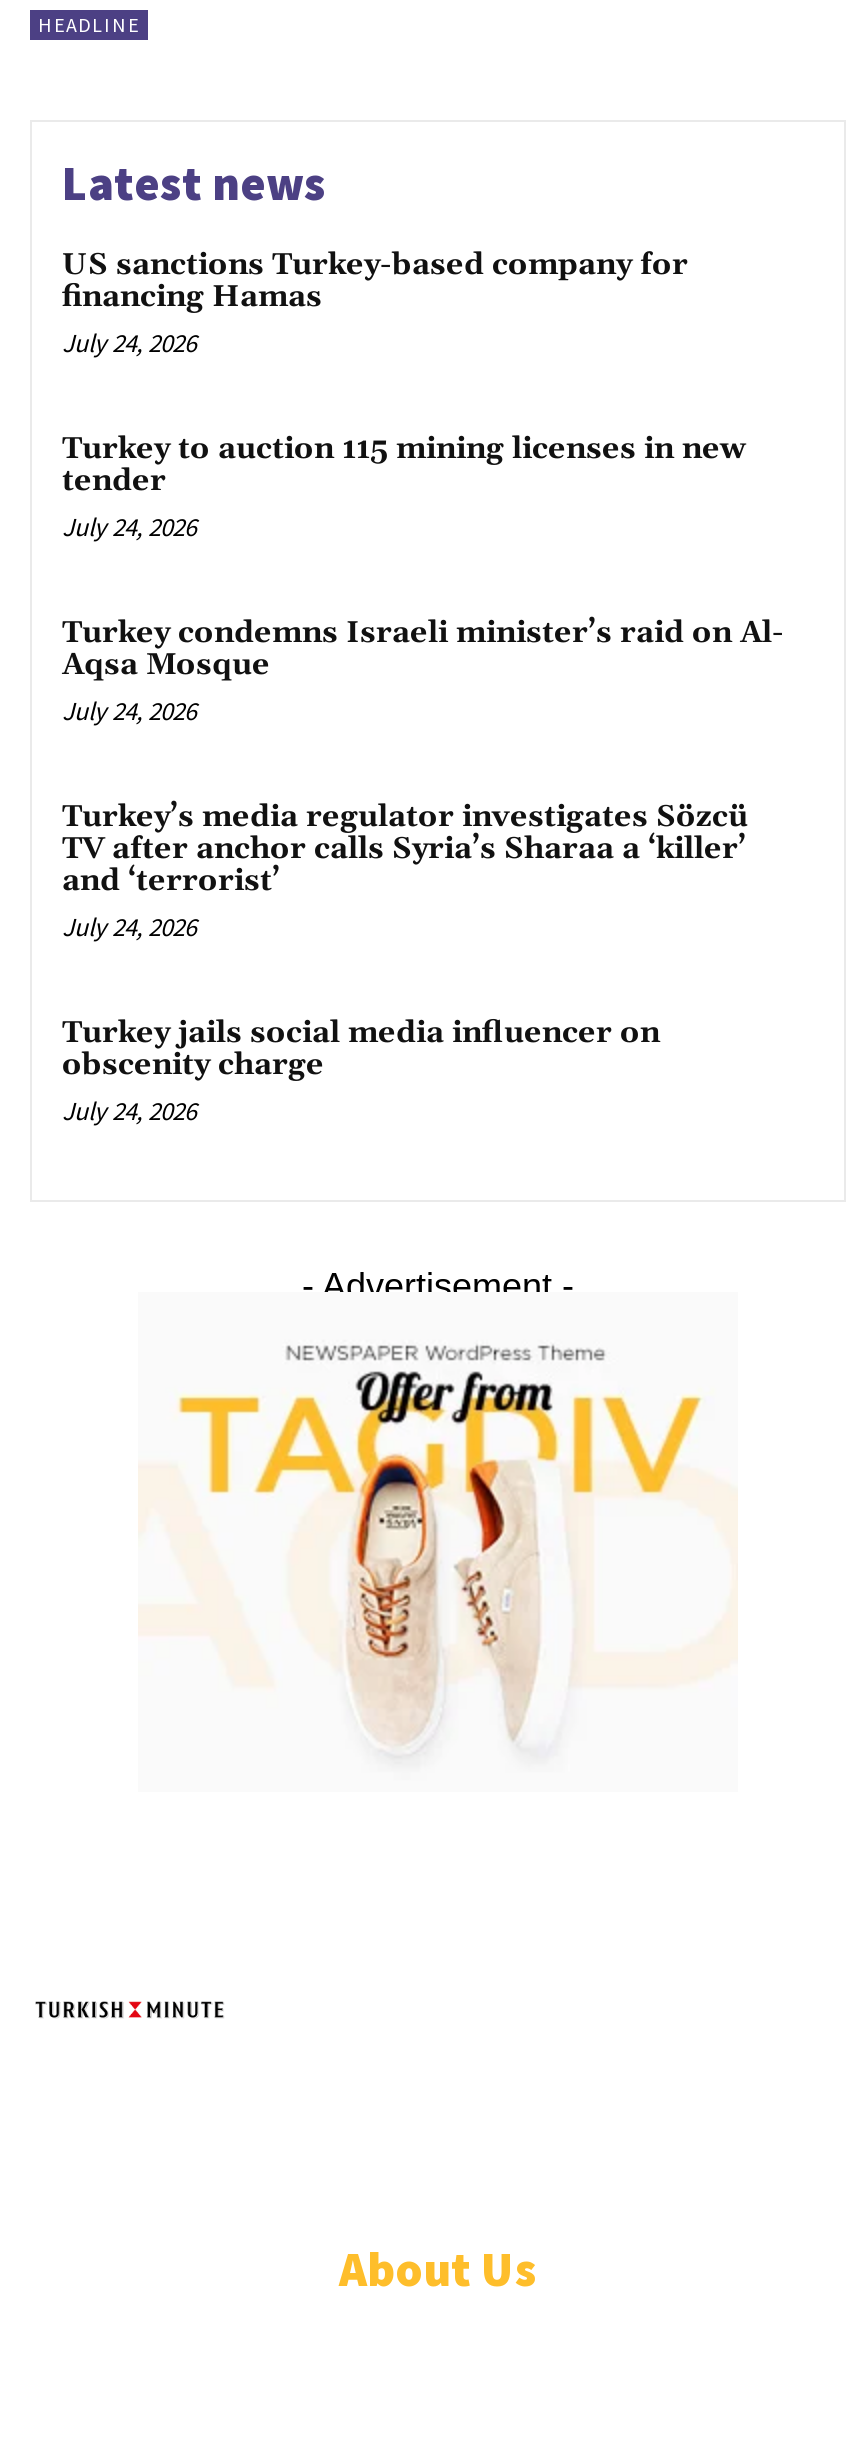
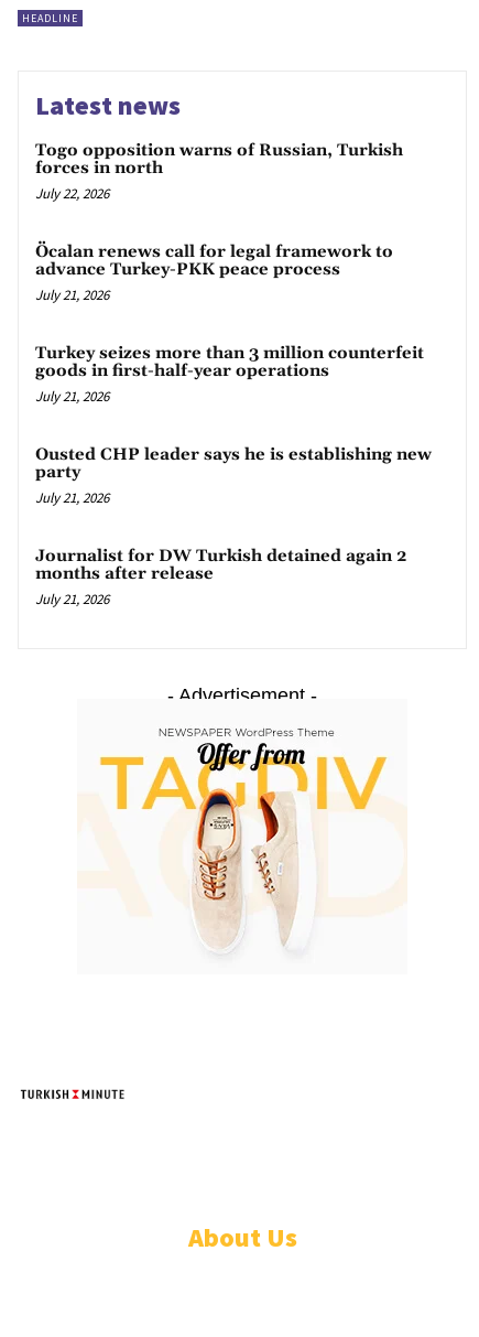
[62,247,688,361] US sanctions Turkey-based company for | financing Hamas | July 24, 2026 -> [35,140,403,203] Togo opposition warns of Russian, Turkish | forces in north | July 22, 2026
[62,431,746,545] Turkey to auction 115 mining licenses in new | tender | July 24, 2026 -> [35,242,393,305] Öcalan renews call for legal framework to | advance Turkey-PKK peace process | July 21, 2026
[62,615,784,729] Turkey condemns Israeli minister’s raid on Al- | Aqsa Mosque | July 24, 2026 -> [35,343,424,406] Turkey seizes more than 3 million counterfeit | goods in first-half-year operations | July 21, 2026
[62,799,748,945] Turkey’s media regulator investigates Sözcü | TV after anchor calls Syria’s Sharaa a ‘killer’ | and ‘terrorist’ | July 24, 2026 -> [35,445,432,507] Ousted CHP leader says he is establishing new | party | July 21, 2026
[62,1015,660,1129] Turkey jails social media influencer on | obscenity charge | July 24, 2026 -> [35,546,406,609] Journalist for DW Turkish detained again 2 | months after release | July 21, 2026

